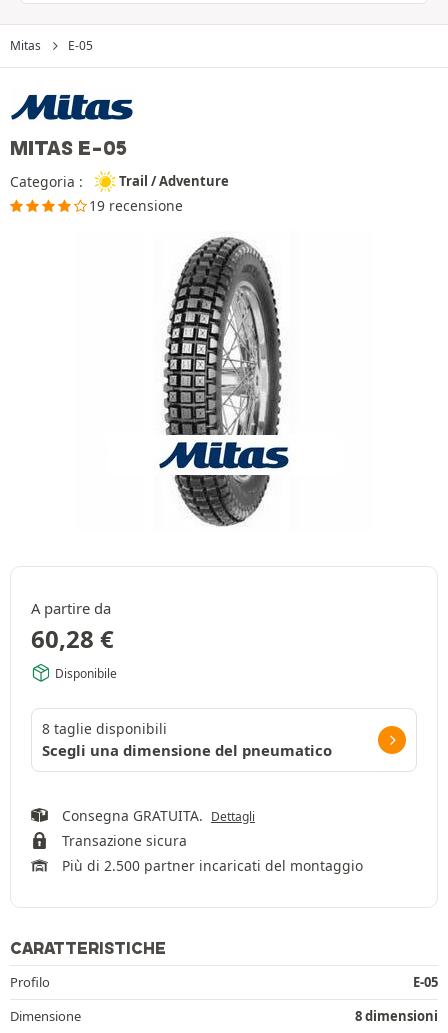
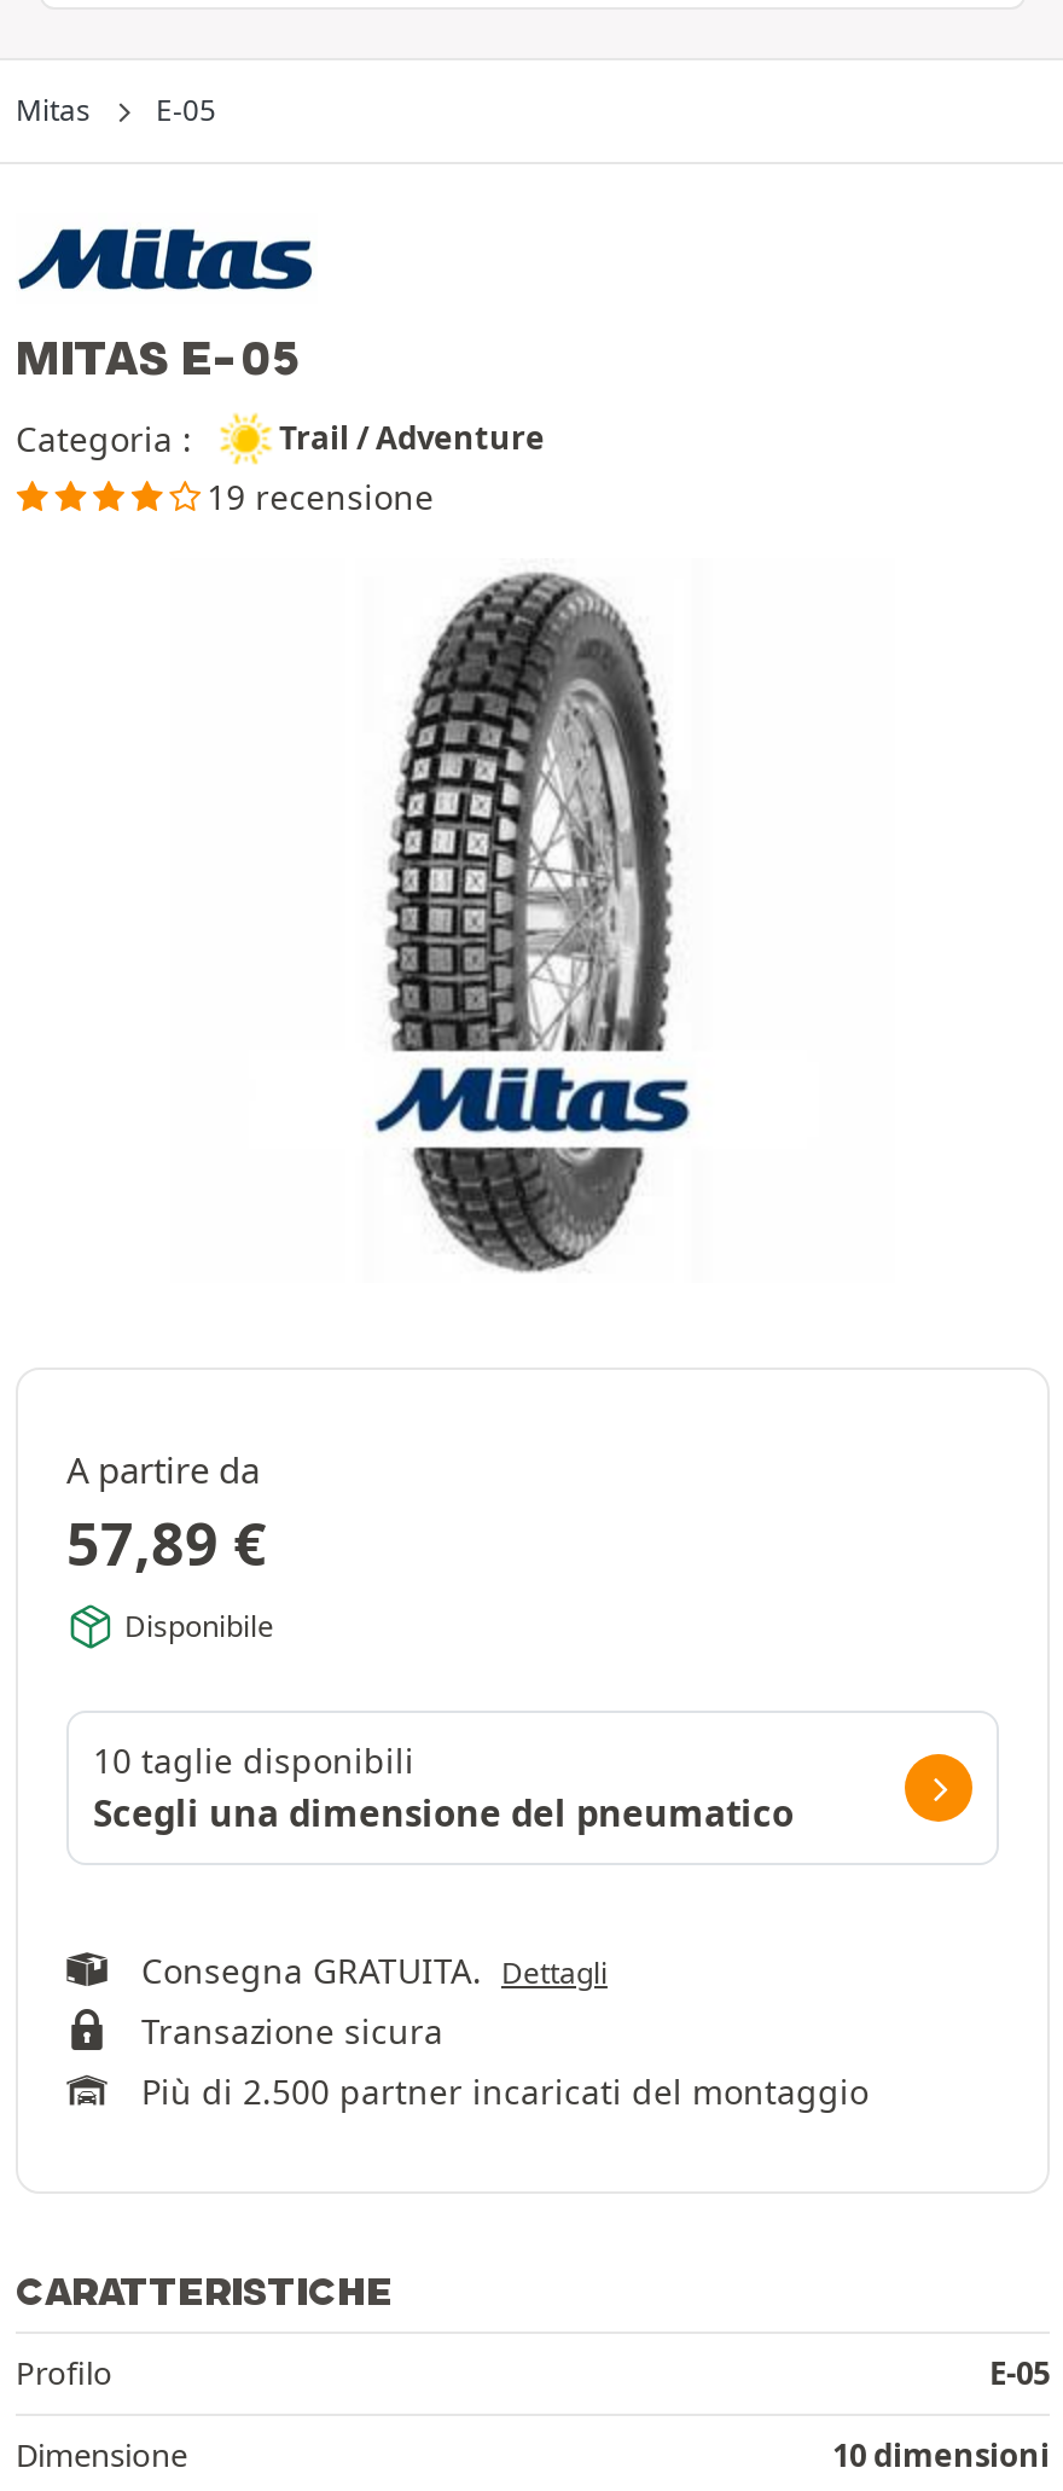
[31,621,114,654] 60,28 € -> [66,1502,267,1581] 57,89 €
[42,718,167,737] 8 taglie disponibili -> [93,1736,414,1782] 10 taglie disponibili
[355,1006,438,1024] 8 dimensioni -> [832,2432,1050,2475] 10 dimensioni

